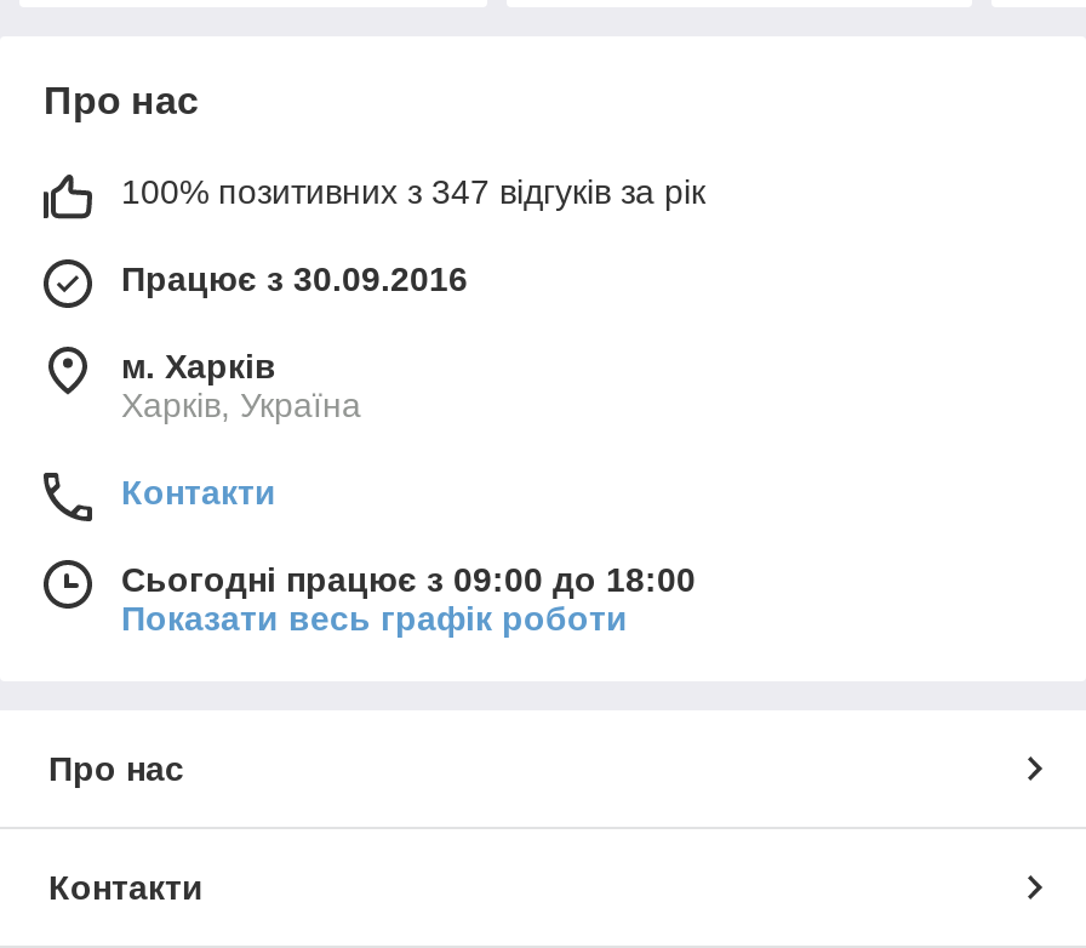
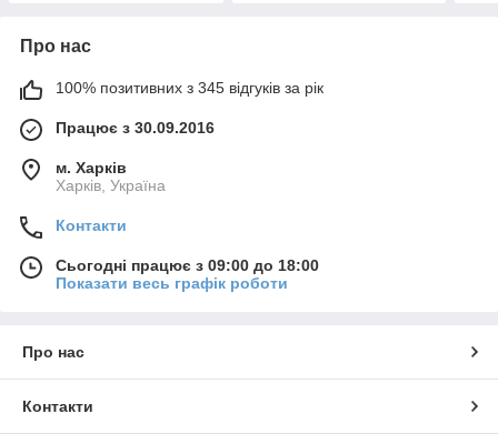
[121,172,705,210] 100% позитивних з 347 відгуків за рік -> [56,79,323,96] 100% позитивних з 345 відгуків за рік

